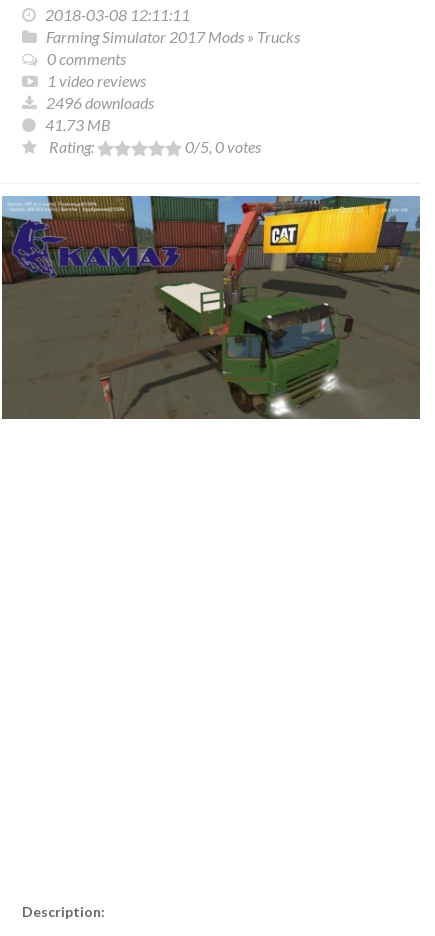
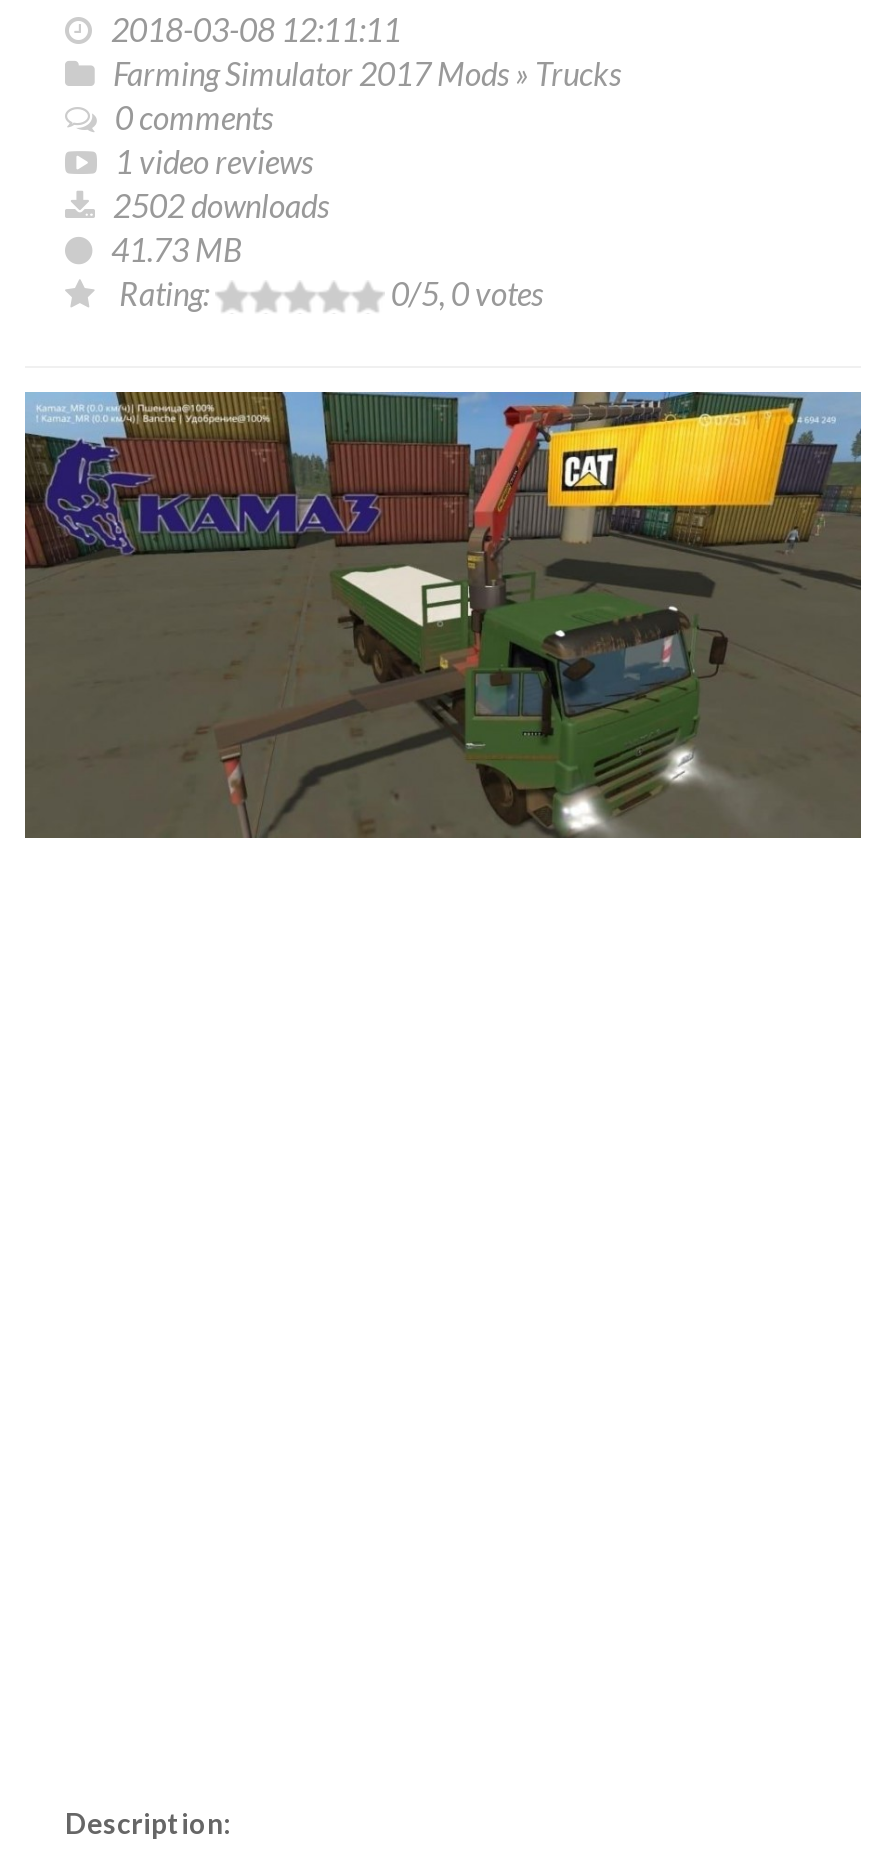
[46,93,154,112] 2496 downloads -> [113,186,329,224] 2502 downloads

